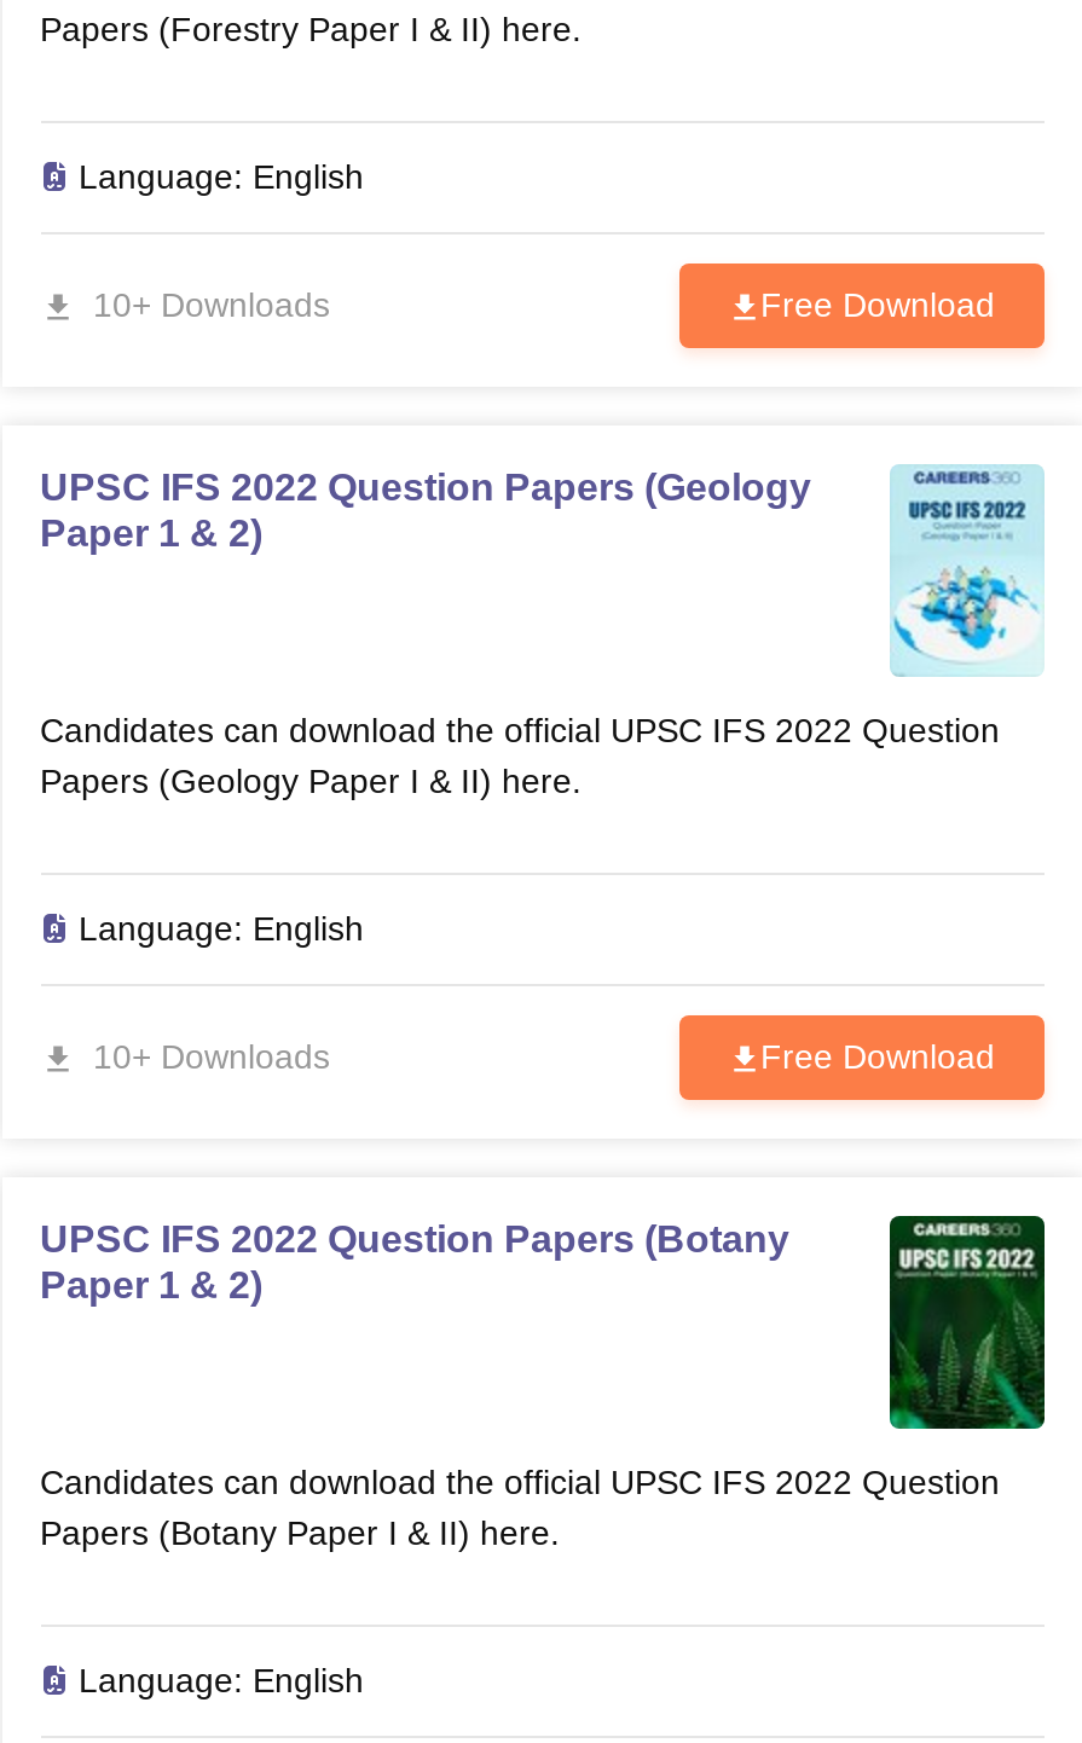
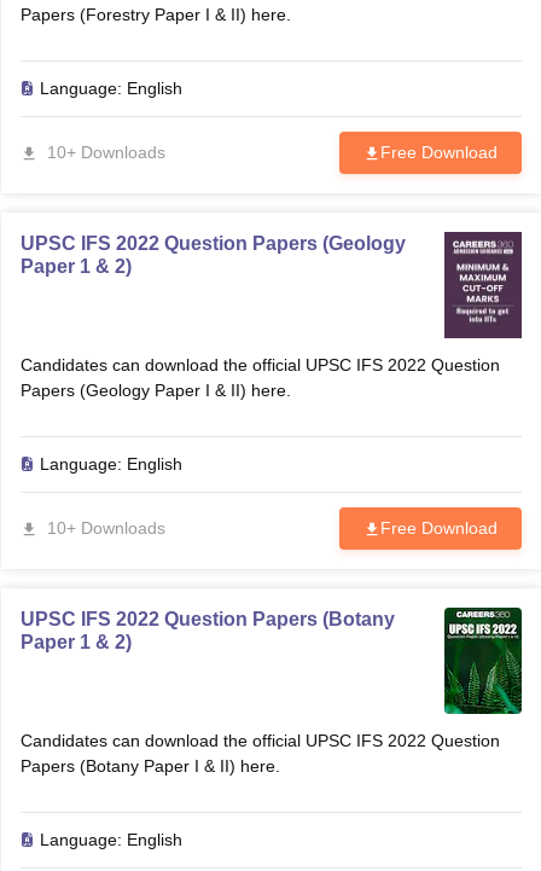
[890,464,1045,677] [image] -> [443,231,523,339] [image]

